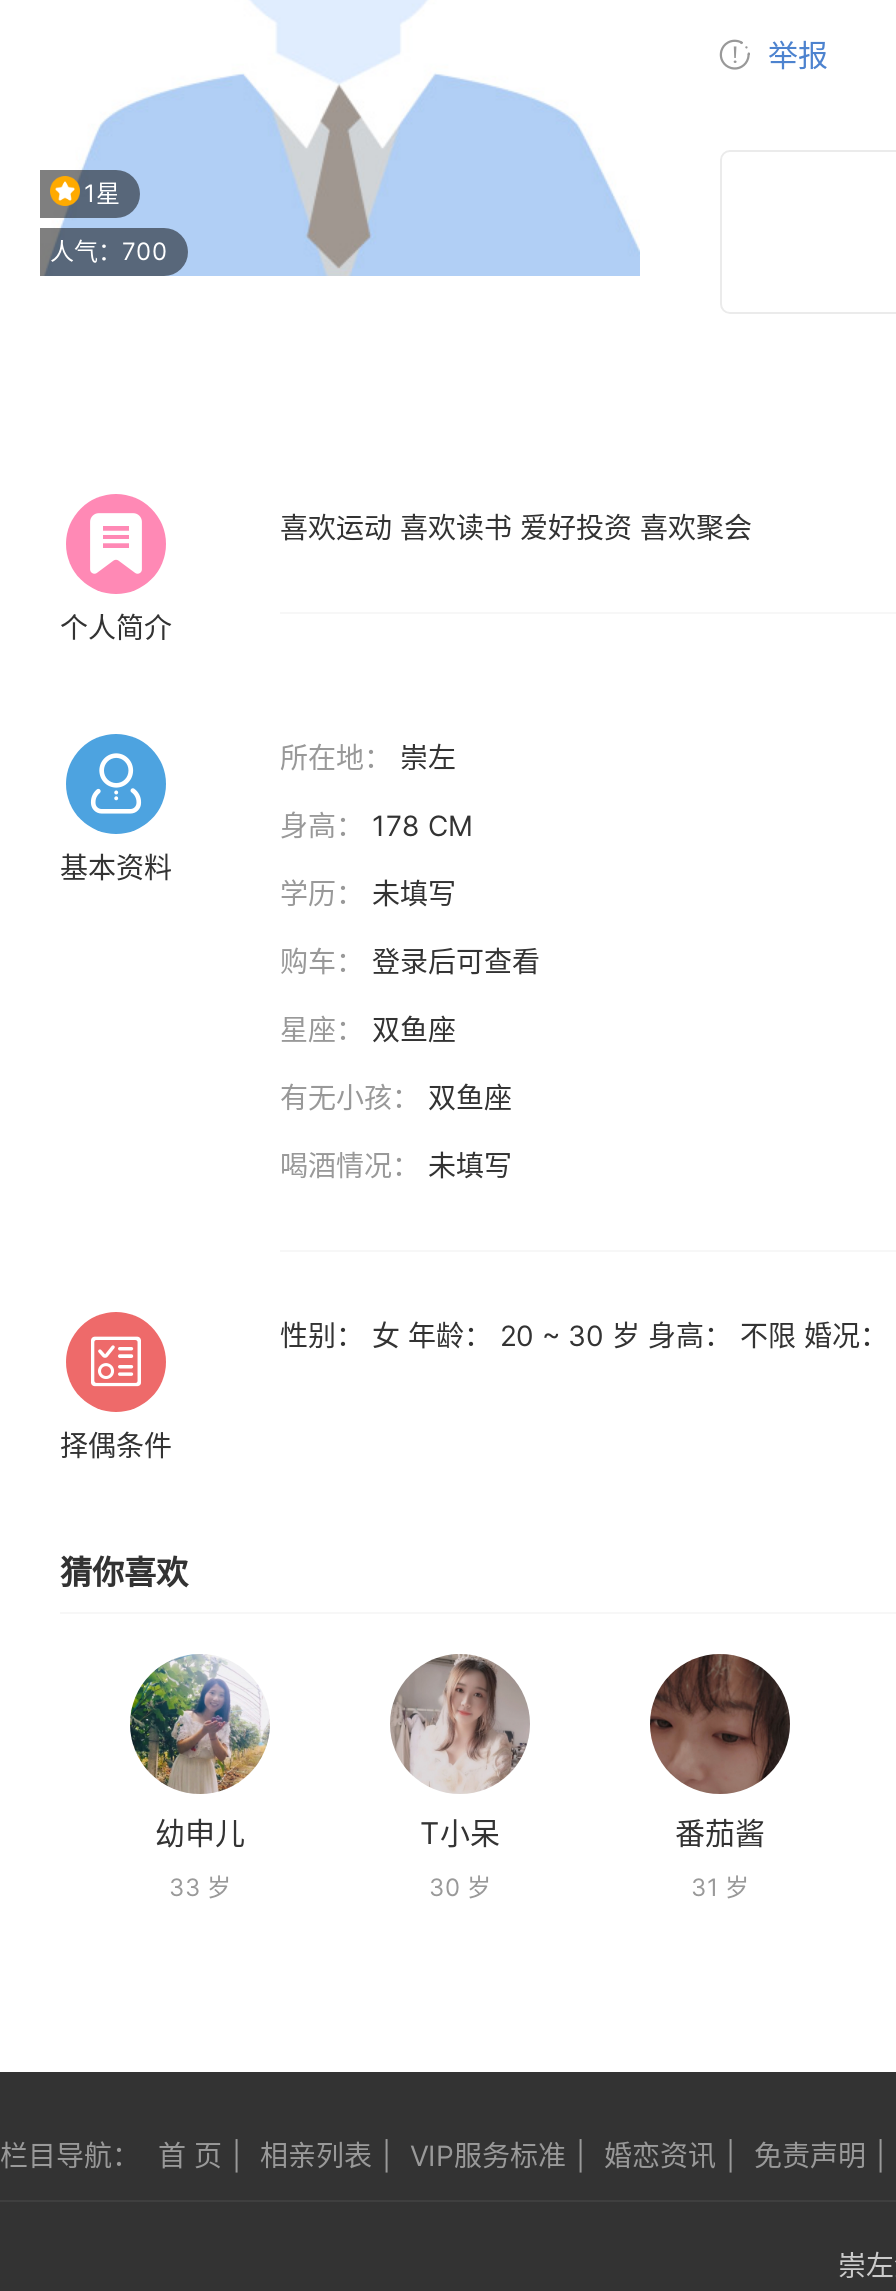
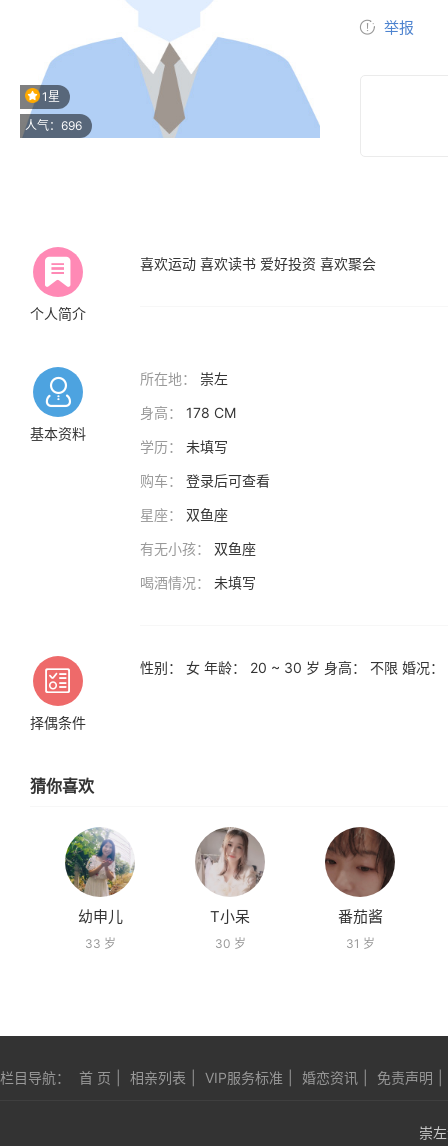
[50,236,168,266] 人气：700 -> [25,118,82,133] 人气：696

